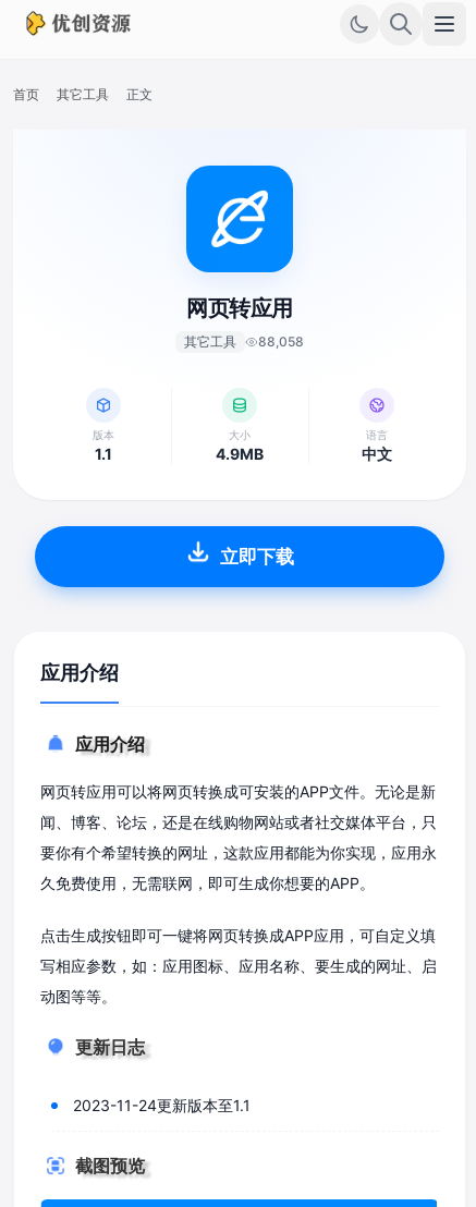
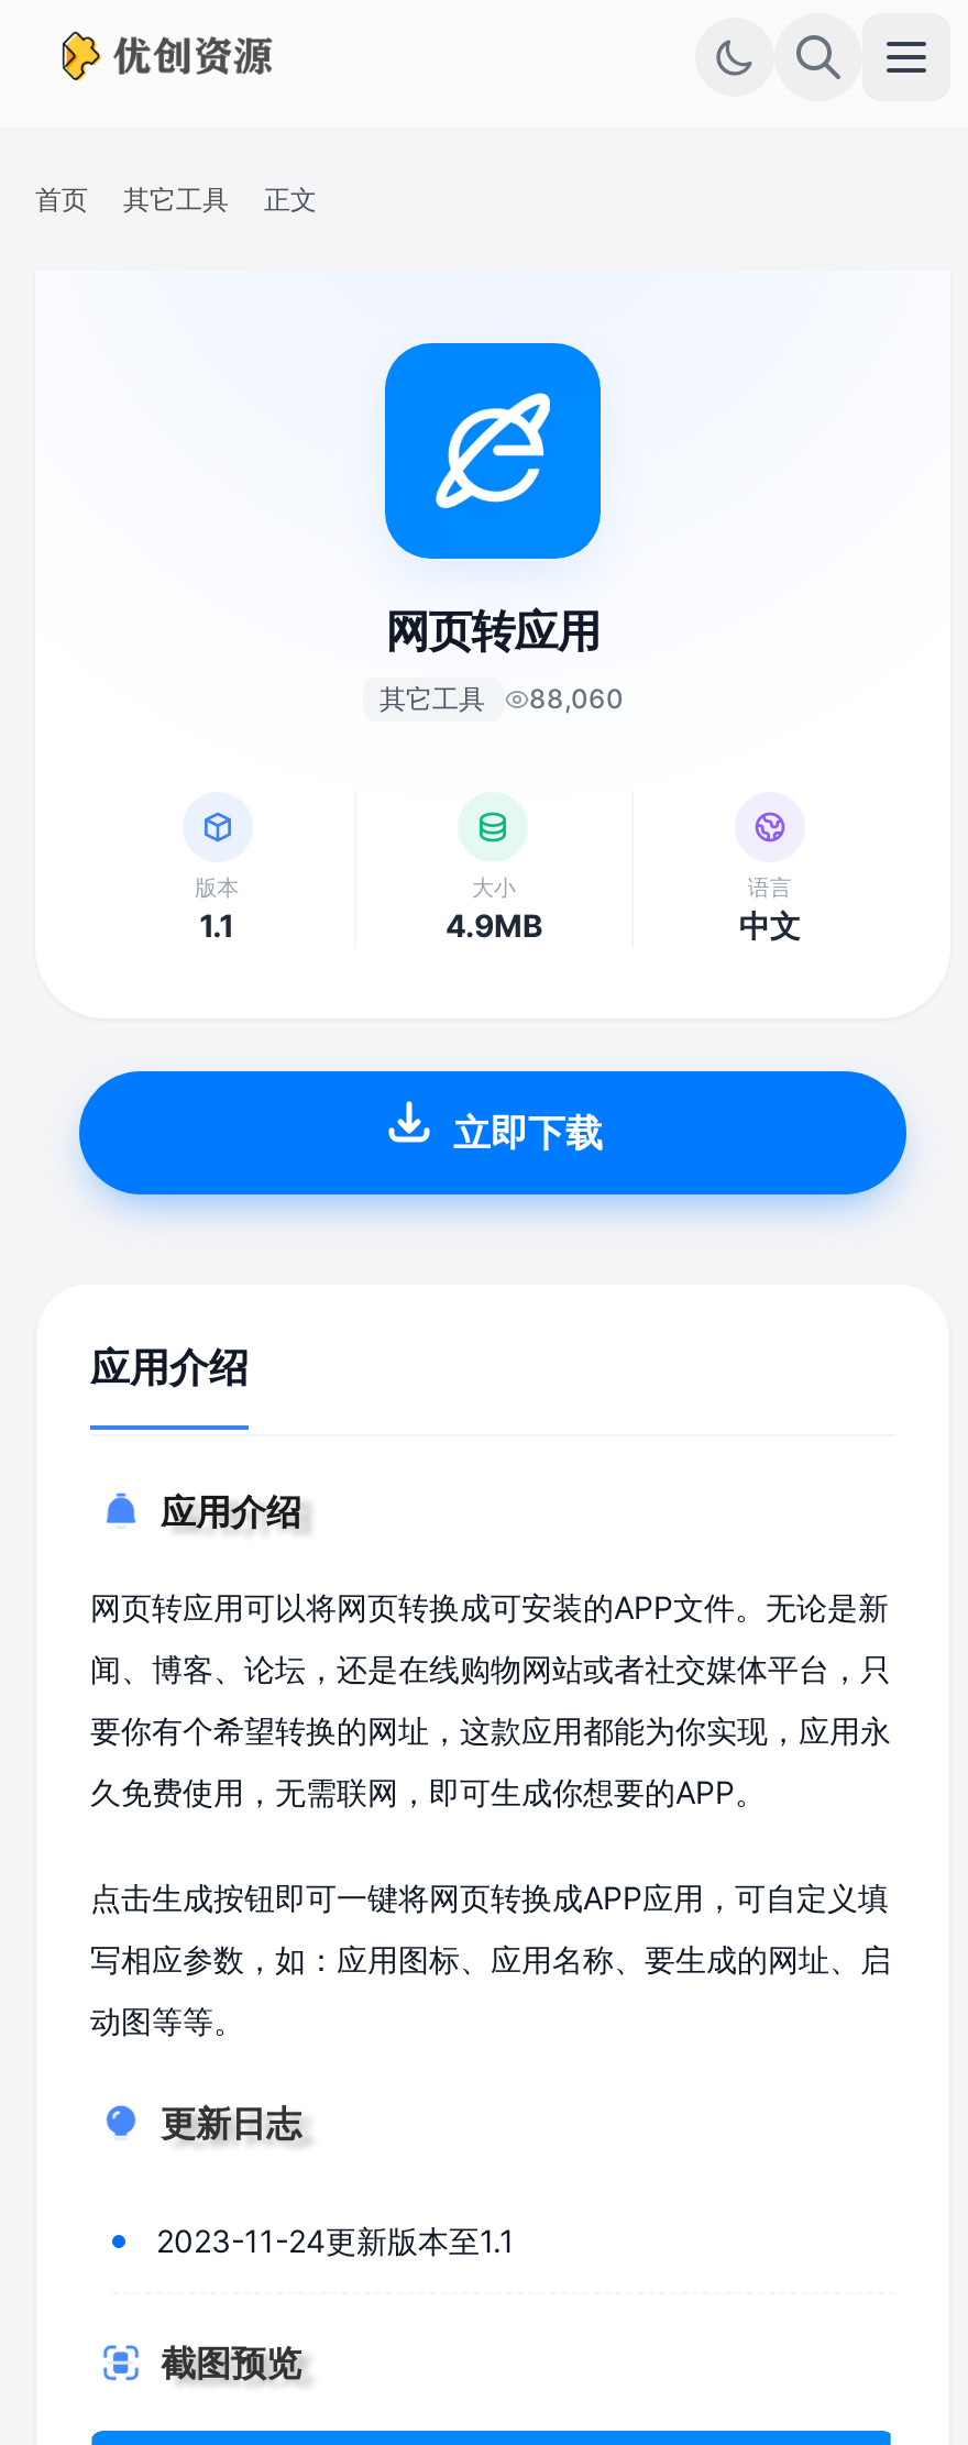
[184,333,304,350] 其它工具 88,058 -> [380,682,624,715] 其它工具 88,060

